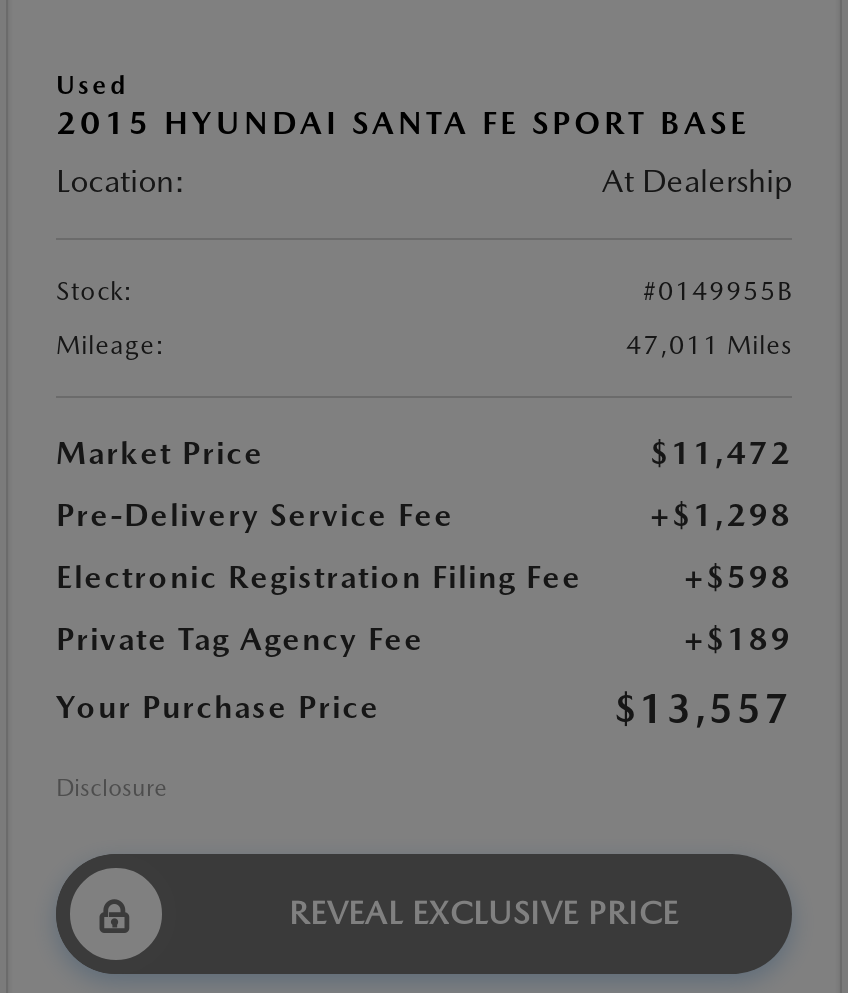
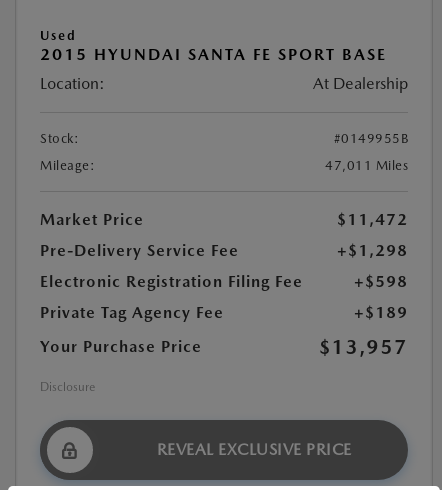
[614,684,792,732] $13,557 -> [319,335,408,359] $13,957

